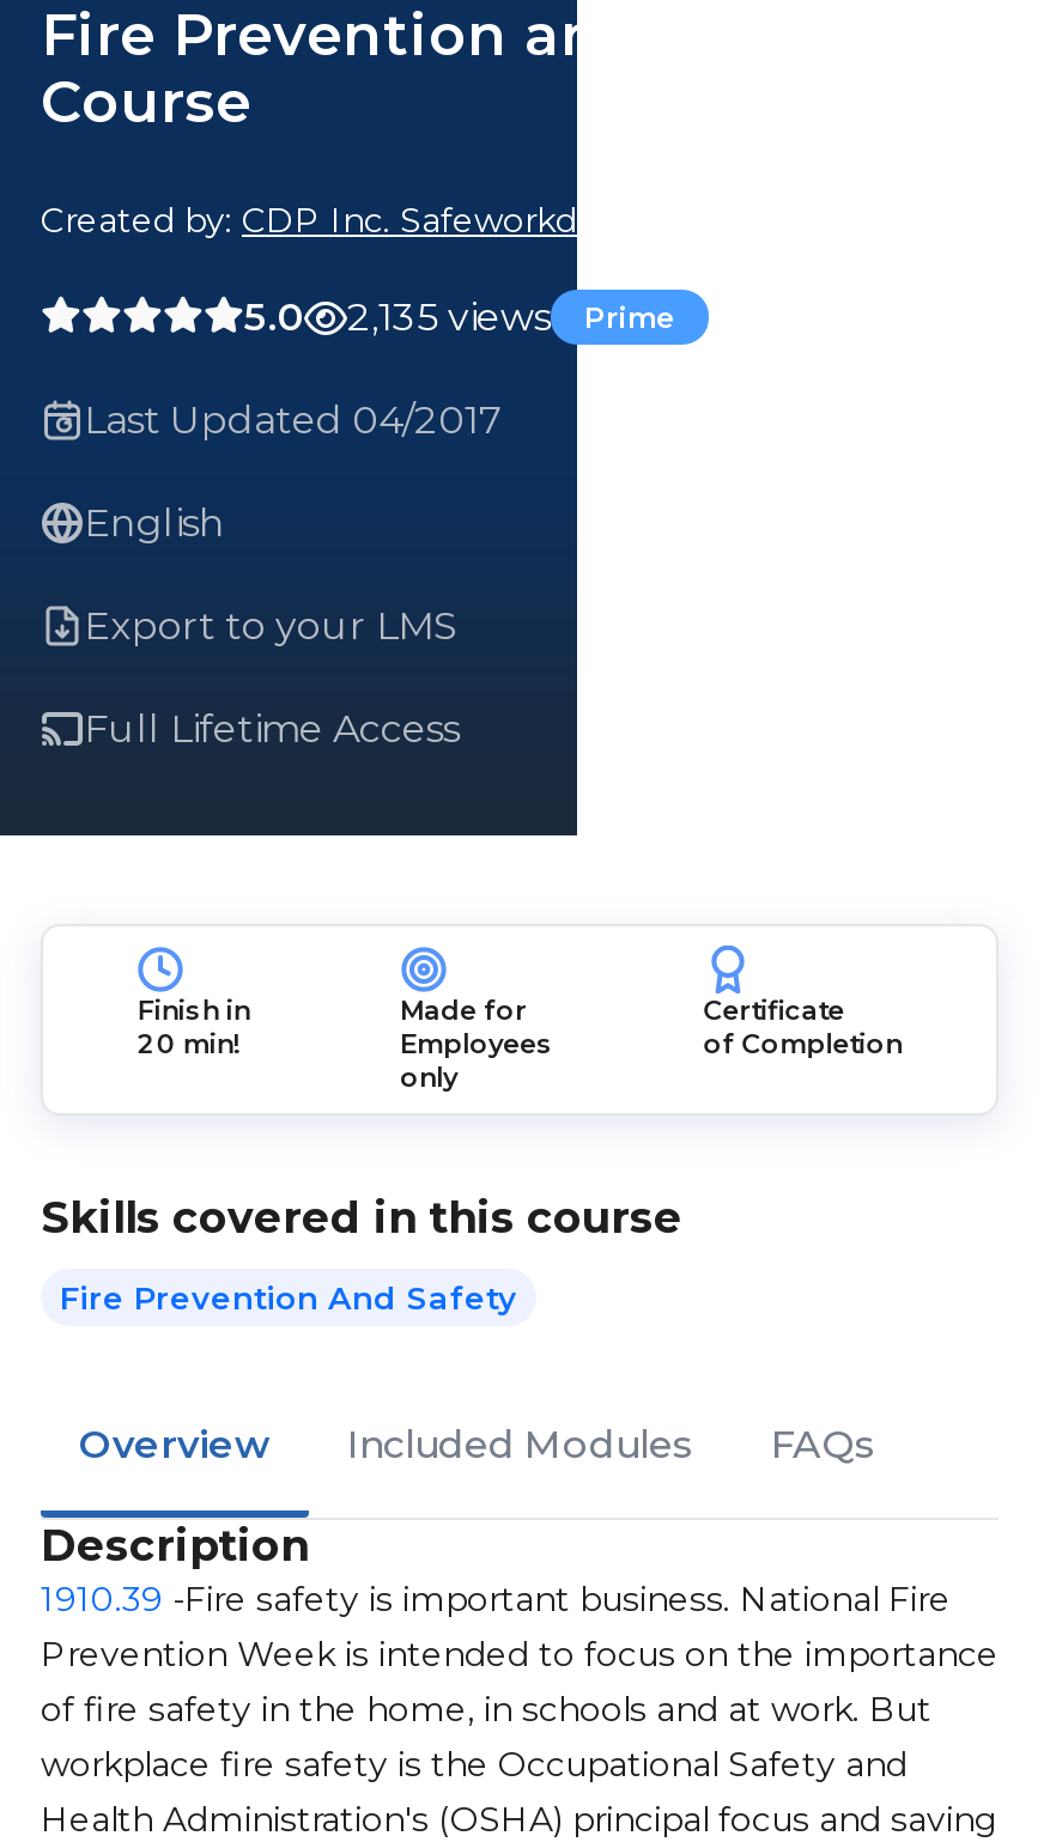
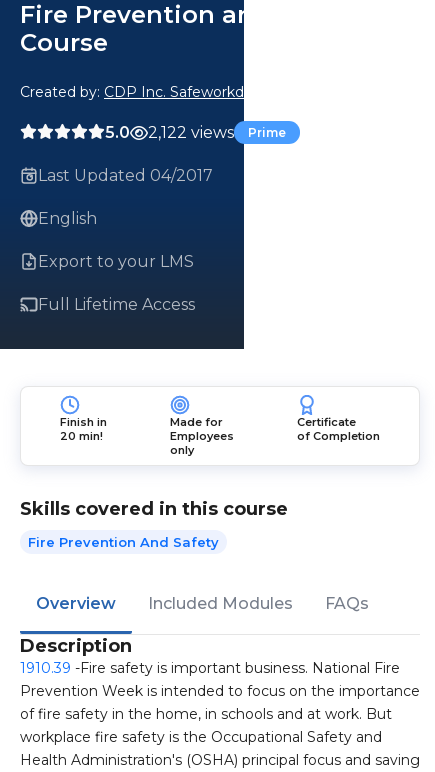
[244,294,675,340] 5.0 2,135 views Prime -> [105,123,286,142] 5.0 2,122 views Prime

